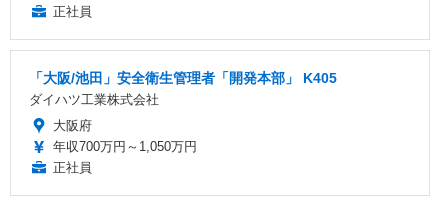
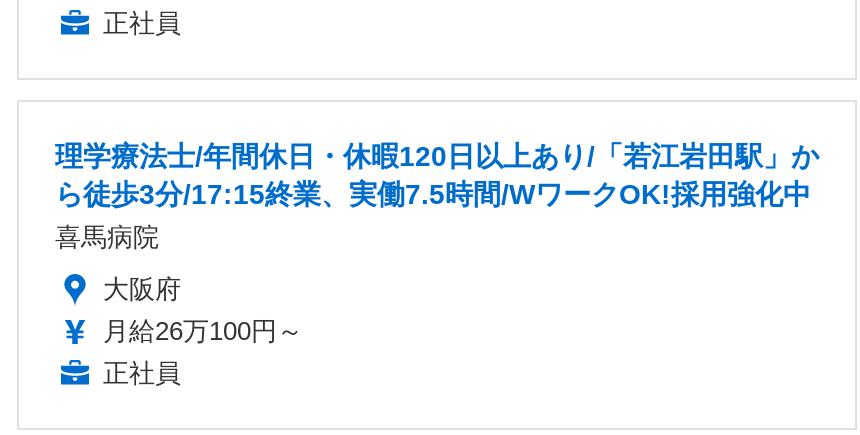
[29,70,337,107] 「大阪/池田」安全衛生管理者「開発本部」 K405 | ダイハツ工業株式会社 -> [55,141,819,253] 理学療法士/年間休日・休暇120日以上あり/「若江岩田駅」か | ら徒歩3分/17:15終業、実働7.5時間/WワークOK!採用強化中 | 喜馬病院
[53,139,197,154] 年収700万円～1,050万円 -> [103,317,303,347] 月給26万100円～

